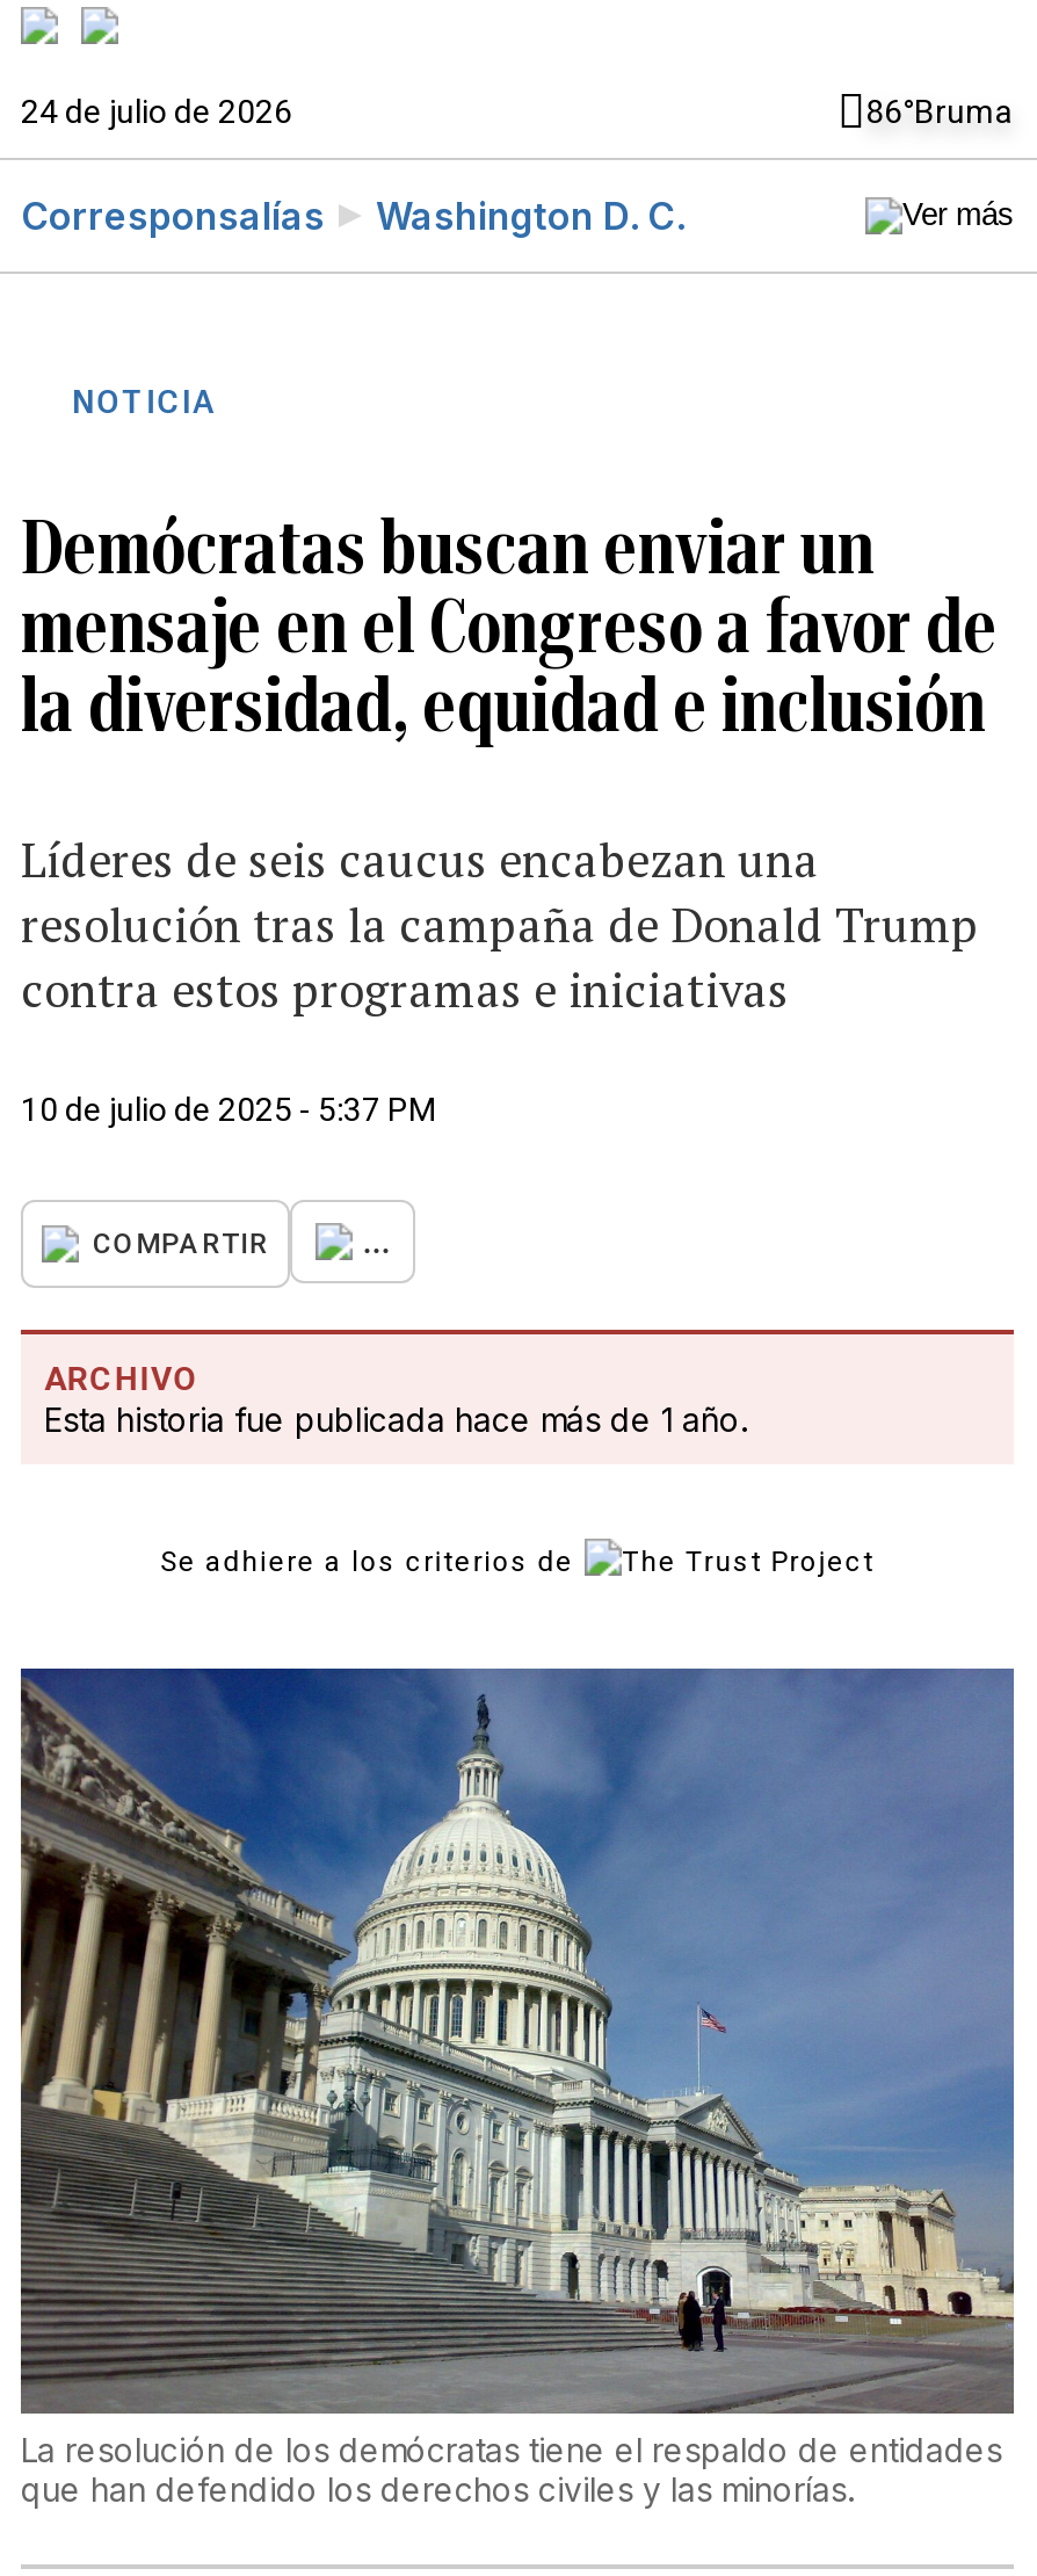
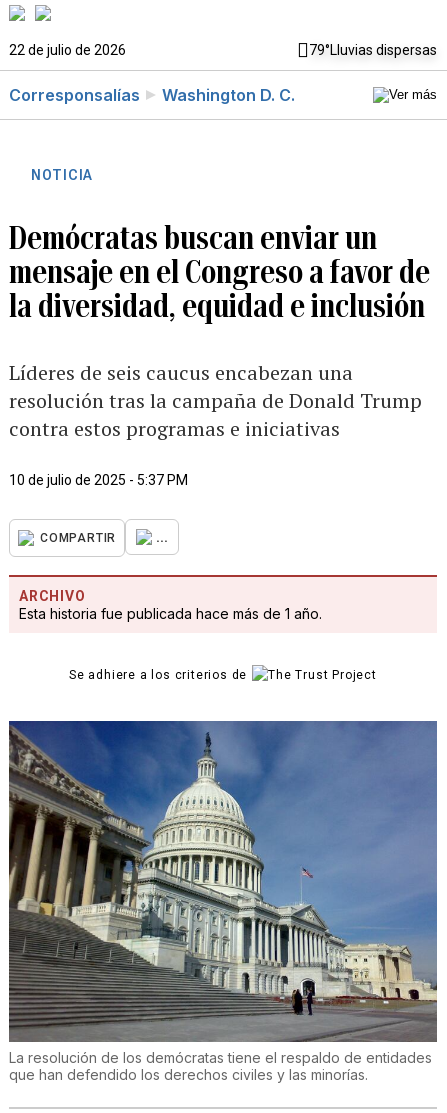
[21,93,1014,130] 24 de julio de 2026 | 86°Bruma -> [9,42,437,58] 22 de julio de 2026 | 79°Lluvias dispersas

